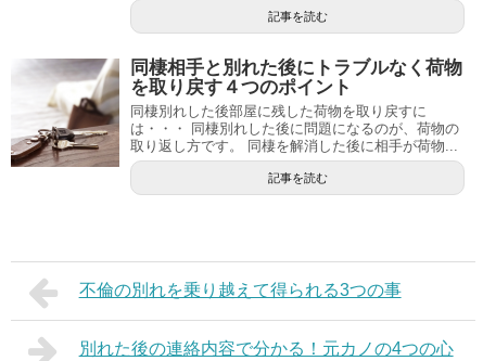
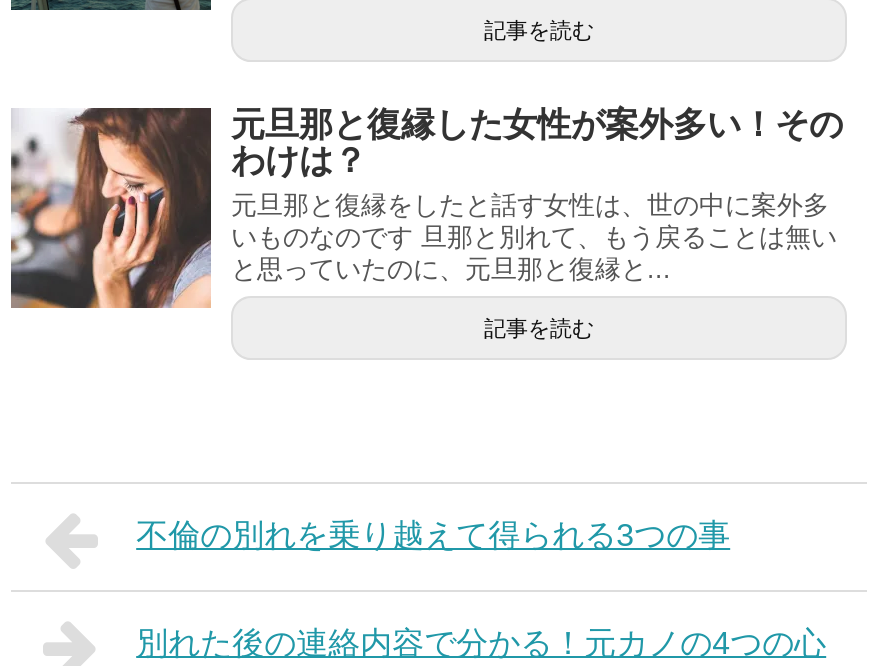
[10,57,462,168] [image] | 同棲相手と別れた後にトラブルなく荷物 | を取り戻す４つのポイント | 同棲別れした後部屋に残した荷物を取り戻すに | は・・・ 同棲別れした後に問題になるのが、荷物の | 取り返し方です。 同棲を解消した後に相手が荷物... -> [9,106,843,308] [image] | 元旦那と復縁した女性が案外多い！その | わけは？ | 元旦那と復縁をしたと話す女性は、世の中に案外多 | いものなのです 旦那と別れて、もう戻ることは無い | と思っていたのに、元旦那と復縁と...

